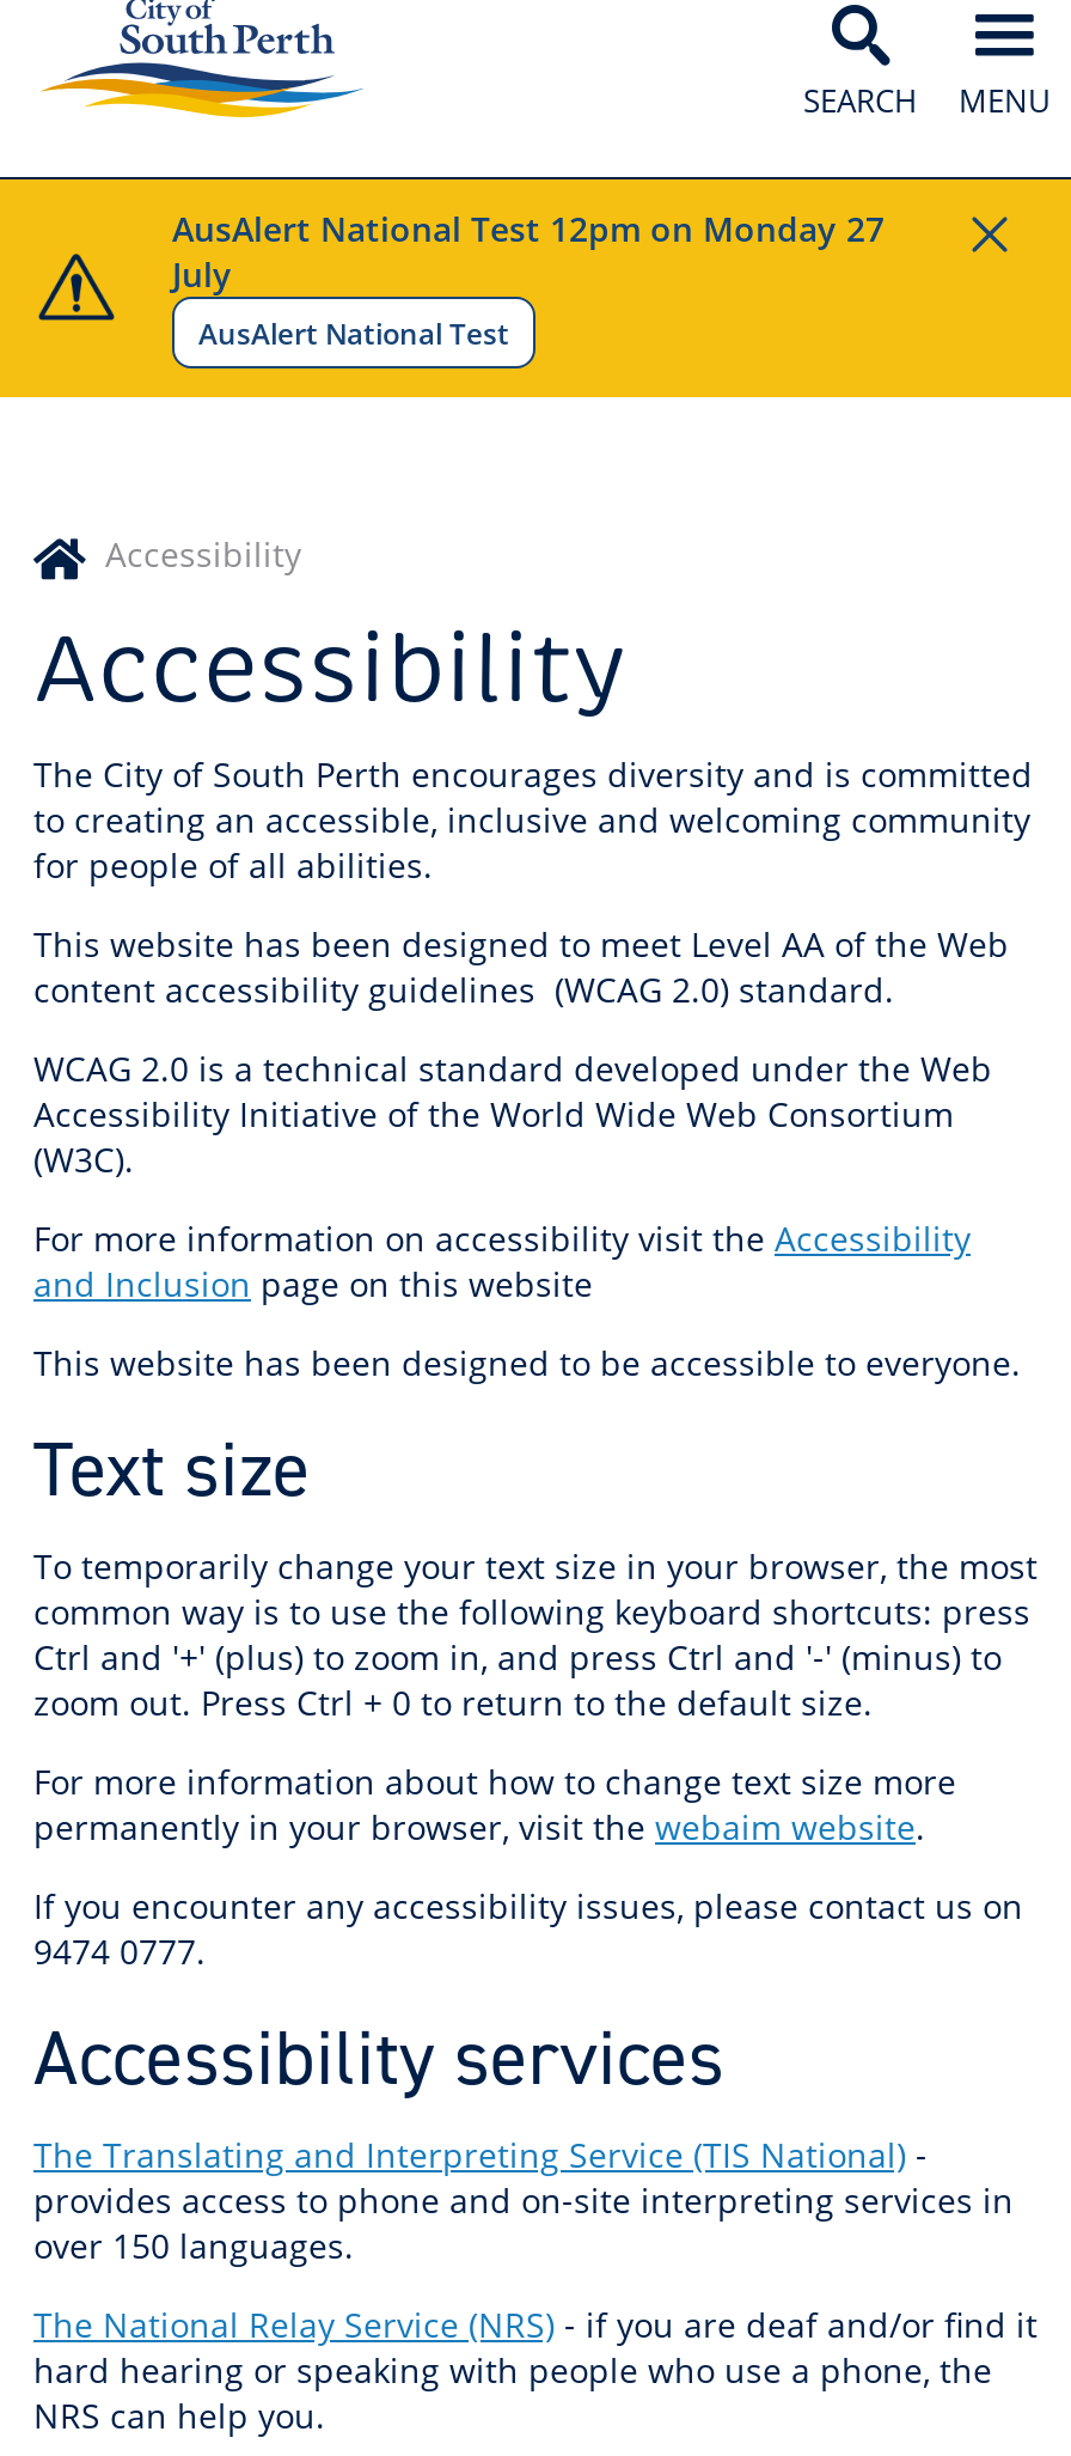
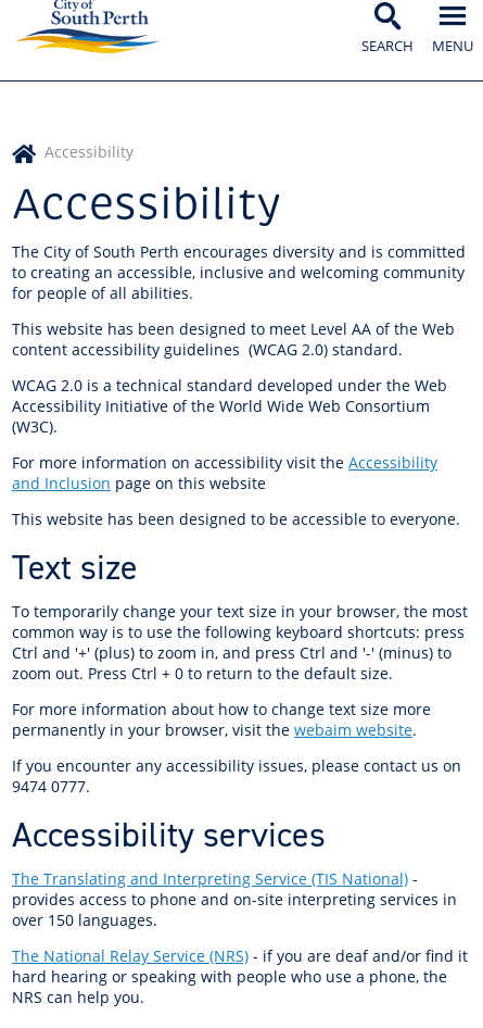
[7,177,1064,400] [image] | AusAlert National Test 12pm on Monday 27 | July | AusAlert National Test -> none

